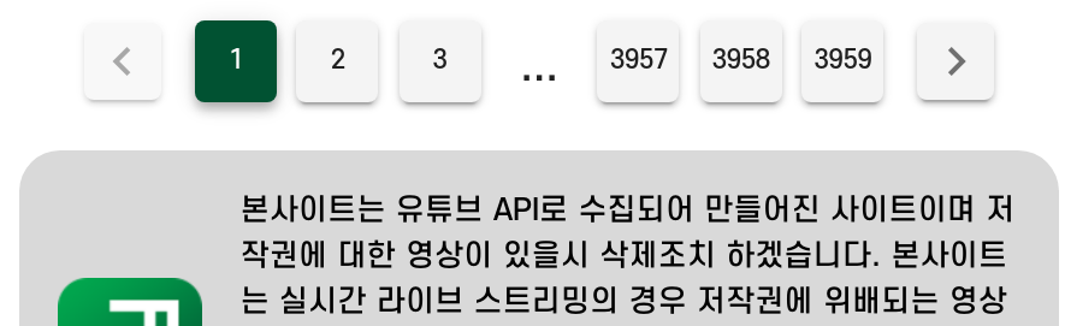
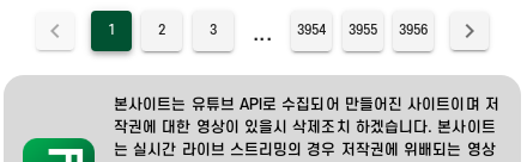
[610,47,668,76] 3957 -> [298,24,326,38] 3954
[712,47,770,76] 3958 -> [348,24,377,38] 3955
[814,47,871,76] 3959 -> [399,24,428,38] 3956

